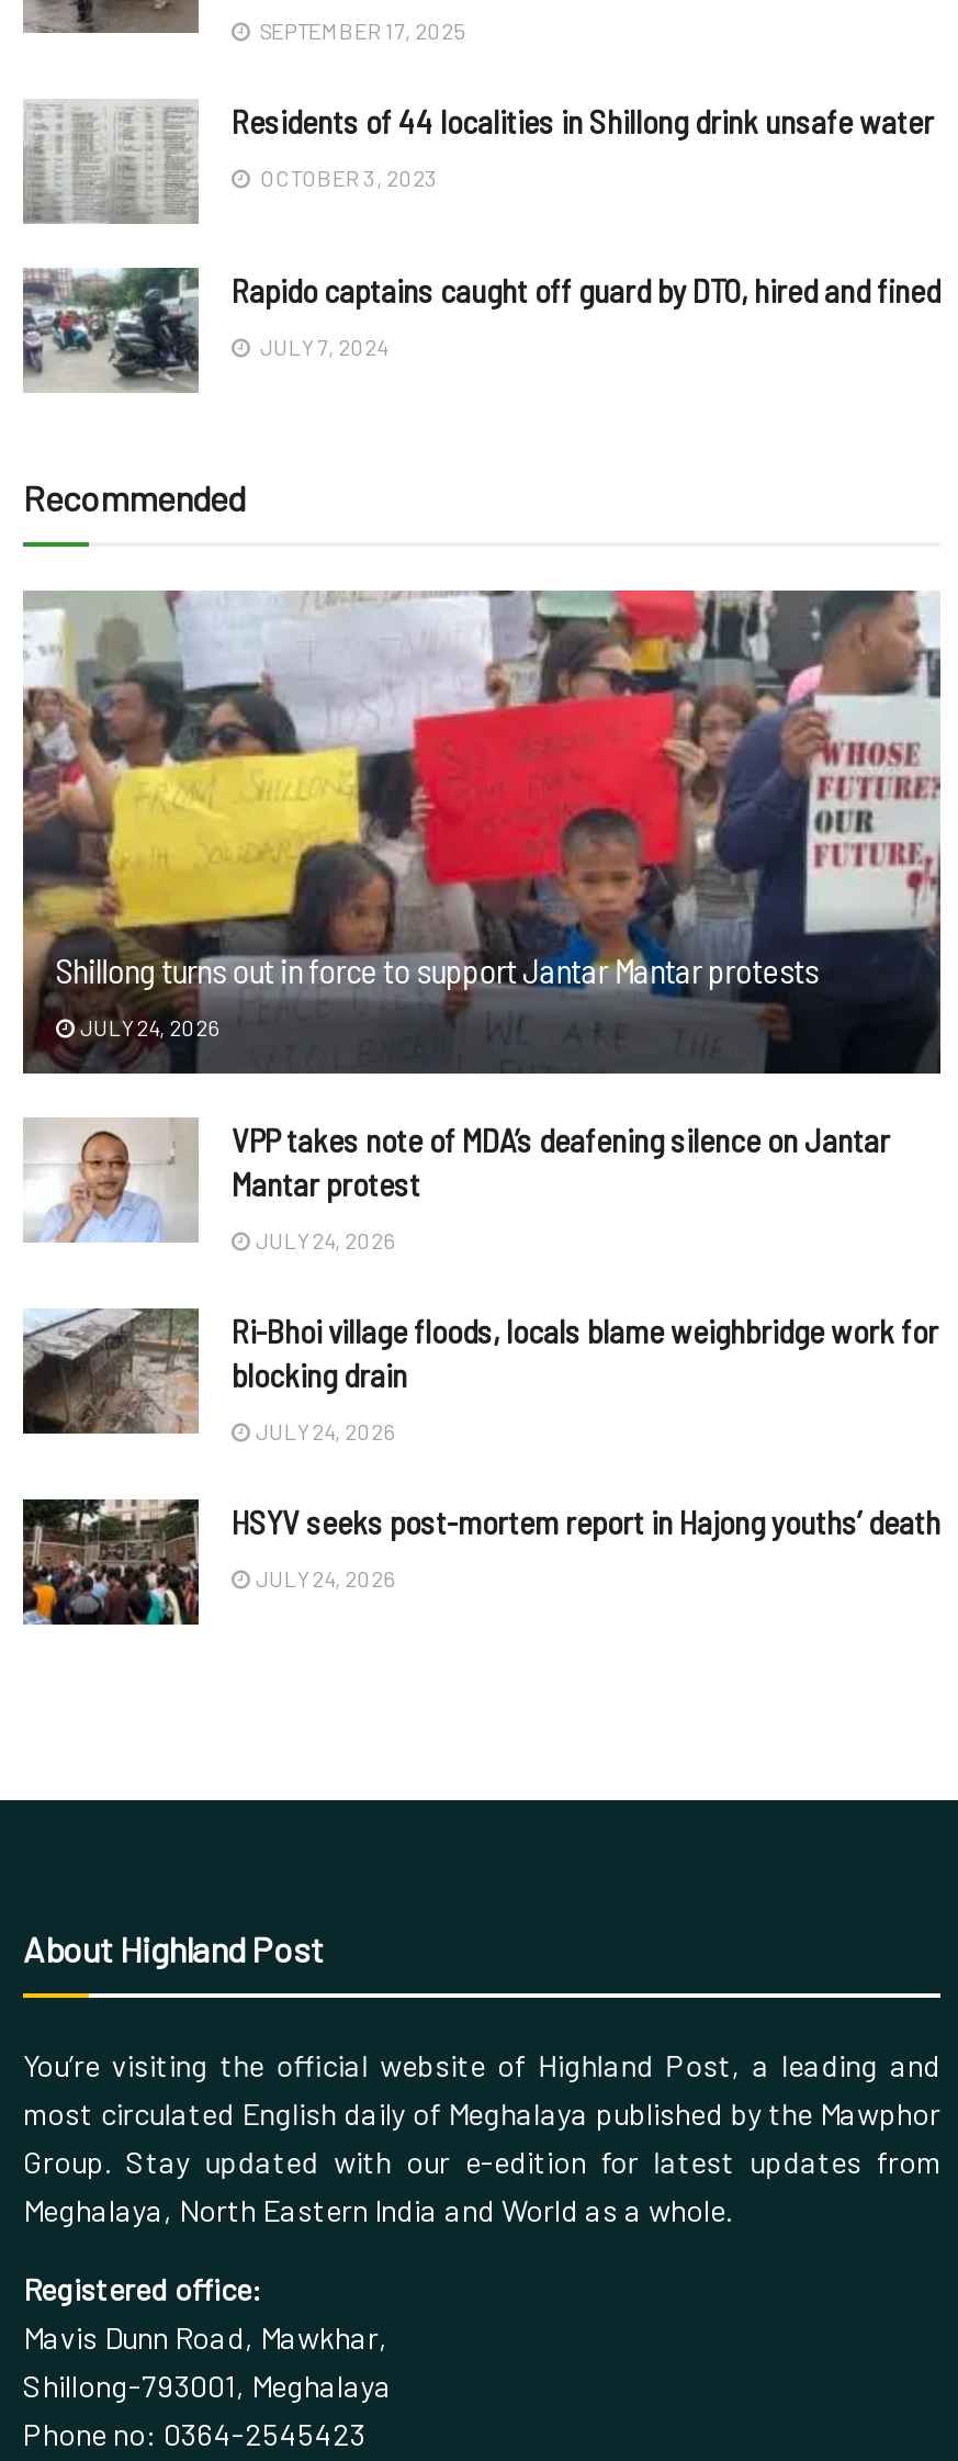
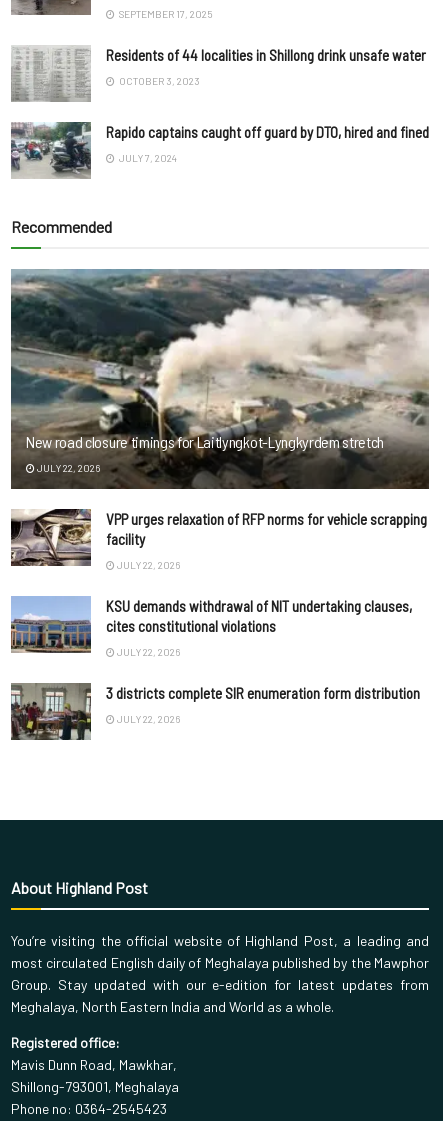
[23,588,940,1074] [image] | Shillong turns out in force to support Jantar Mantar protests -> [10,268,430,489] [image] | New road closure timings for Laitlyngkot-Lyngkyrdem stretch
[76,1015,218,1041] JULY 24, 2026 -> [35,462,100,474] JULY 22, 2026
[23,1117,890,1243] [image] | VPP takes note of MDA’s deafening silence on Jantar | Mantar protest -> [10,508,427,567] [image] | VPP urges relaxation of RFP norms for vehicle scrapping | facility
[251,1228,394,1254] JULY 24, 2026 -> [115,559,180,571] JULY 22, 2026
[21,1306,938,1436] [image] | Ri-Bhoi village floods, locals blame weighbridge work for | blocking drain -> [10,596,412,653] [image] | KSU demands withdrawal of NIT undertaking clauses, | cites constitutional violations
[251,1419,394,1445] JULY 24, 2026 -> [115,646,180,658] JULY 22, 2026
[23,1499,940,1625] [image] | HSYV seeks post-mortem report in Hajong youths’ death -> [11,683,420,741] [image] | 3 districts complete SIR enumeration form distribution
[251,1566,394,1592] JULY 24, 2026 -> [115,713,180,725] JULY 22, 2026

